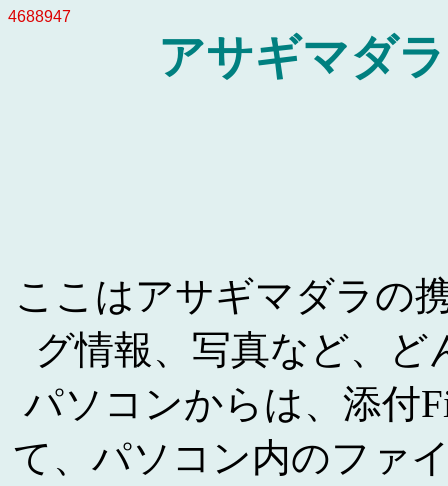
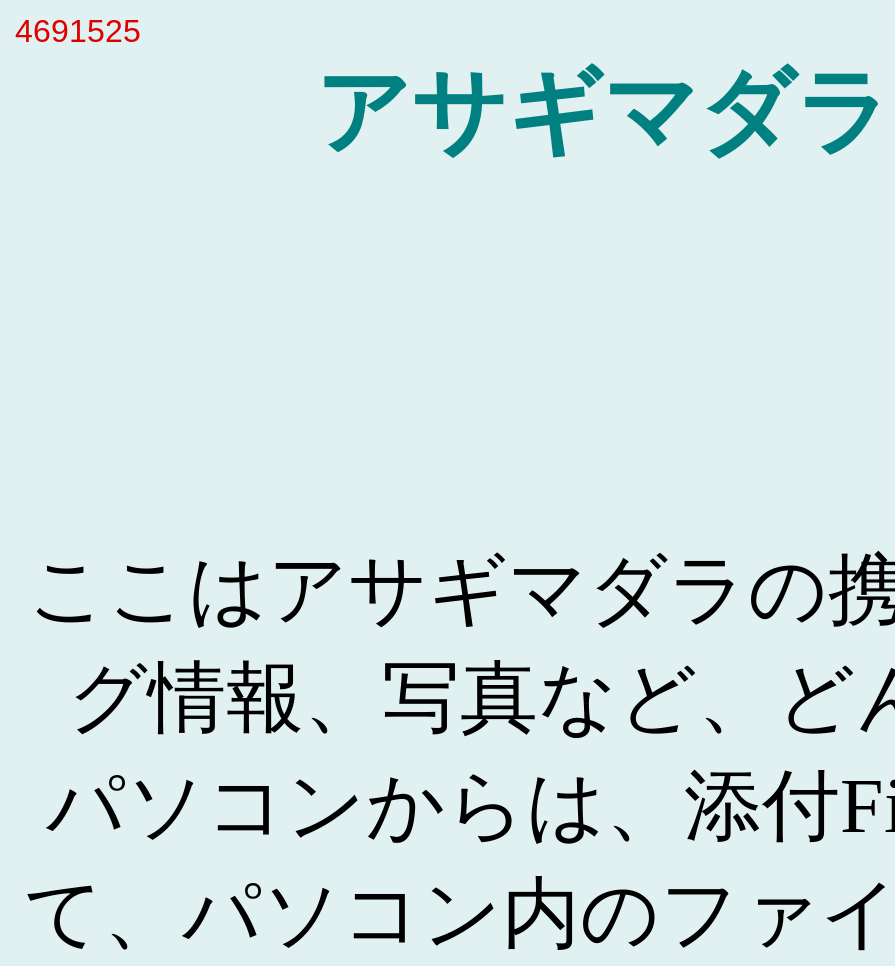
[8,8,71,25] 4688947 -> [15,14,141,48] 4691525

